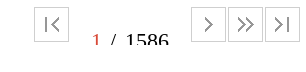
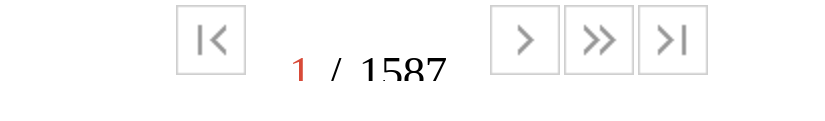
[90,28,169,53] 1 1586 -> [289,48,447,98] 1 1587

